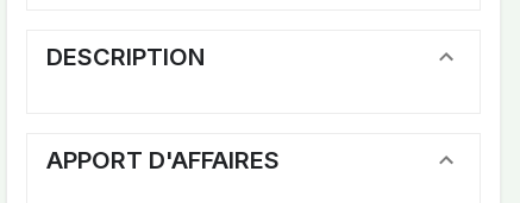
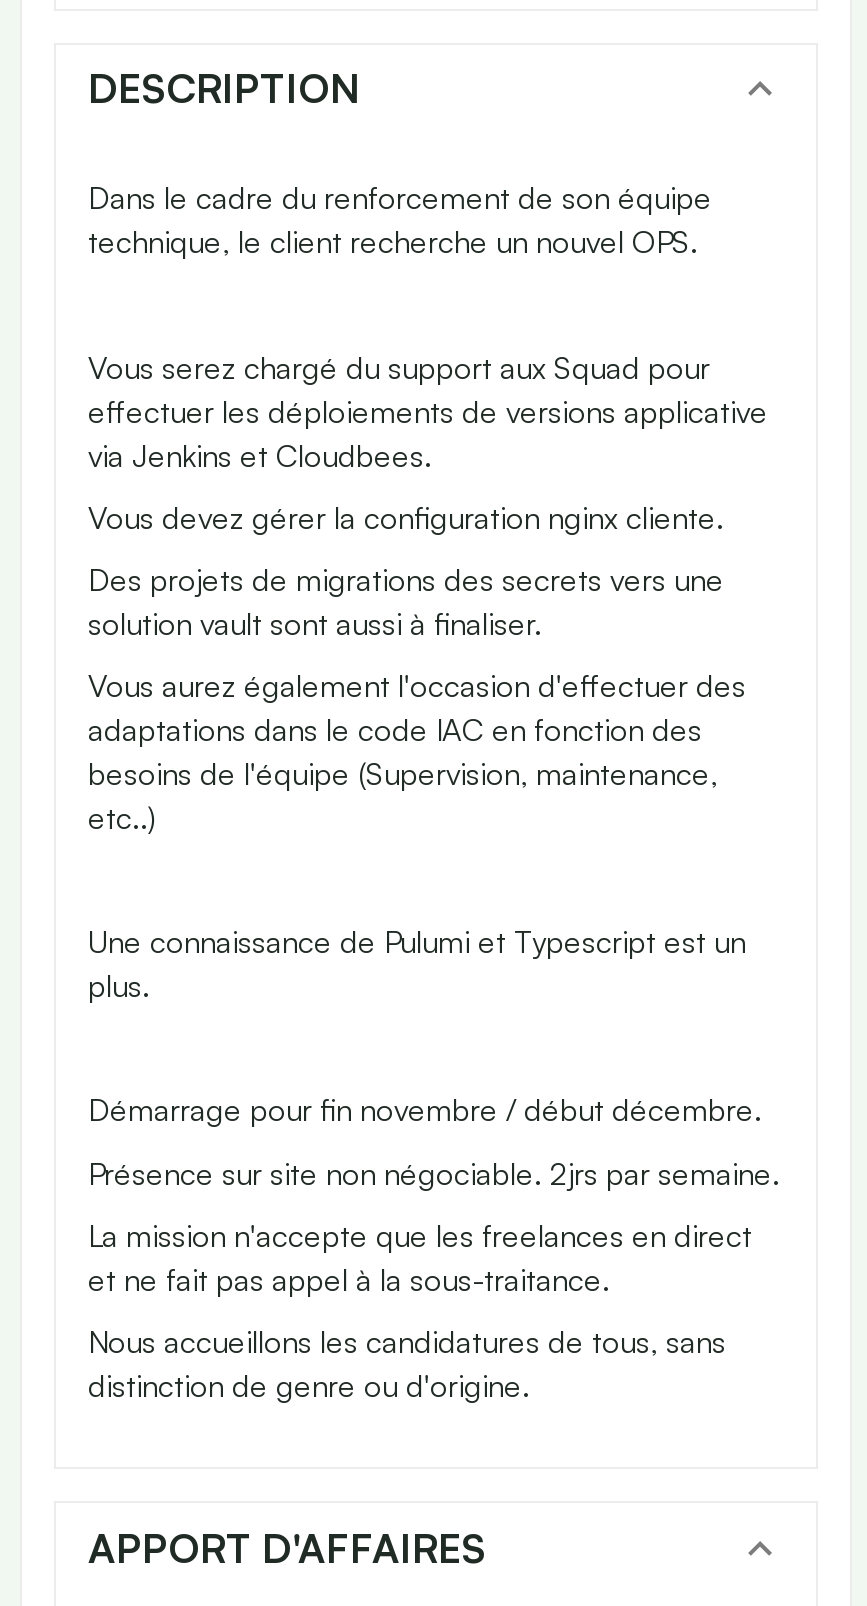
none -> [88,180,780,1405] Dans le cadre du renforcement de son équipe | technique, le client recherche un nouvel OPS. | Vous serez chargé du support aux Squad pour | effectuer les déploiements de versions applicative | via Jenkins et Cloudbees. | Vous devez gérer la configuration nginx cliente. | Des projets de migrations des secrets vers une | solution vault sont aussi à finaliser. | Vous aurez également l'occasion d'effectuer des | adaptations dans le code IAC en fonction des | besoins de l'équipe (Supervision, maintenance, | etc..) | Une connaissance de Pulumi et Typescript est un | plus. | Démarrage pour fin novembre / début décembre. | Présence sur site non négociable. 2jrs par semaine. | La mission n'accepte que les freelances en direct | et ne fait pas appel à la sous-traitance. | Nous accueillons les candidatures de tous, sans | distinction de genre ou d'origine.

